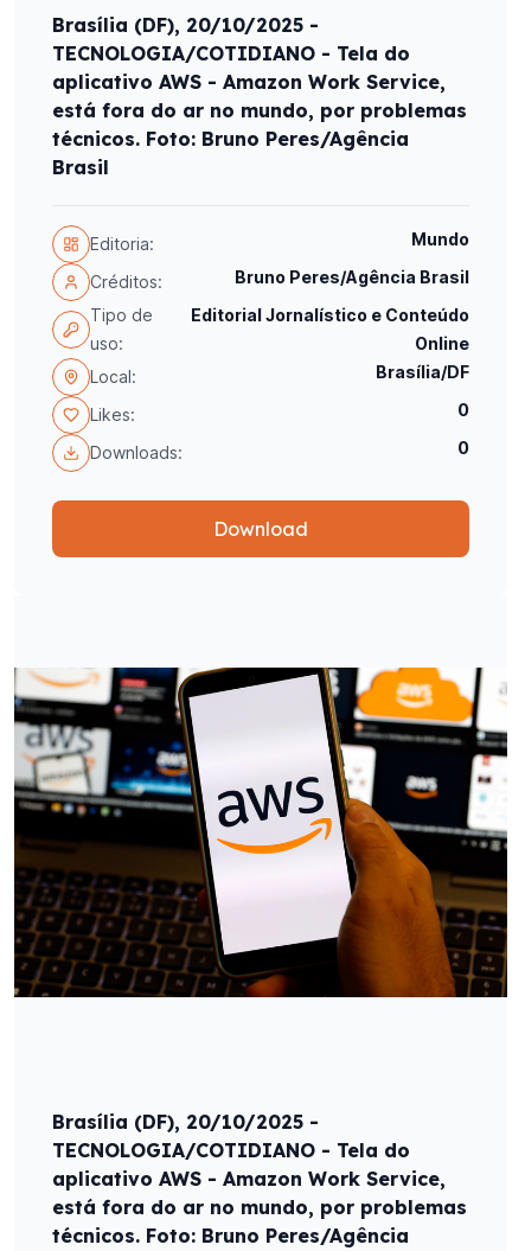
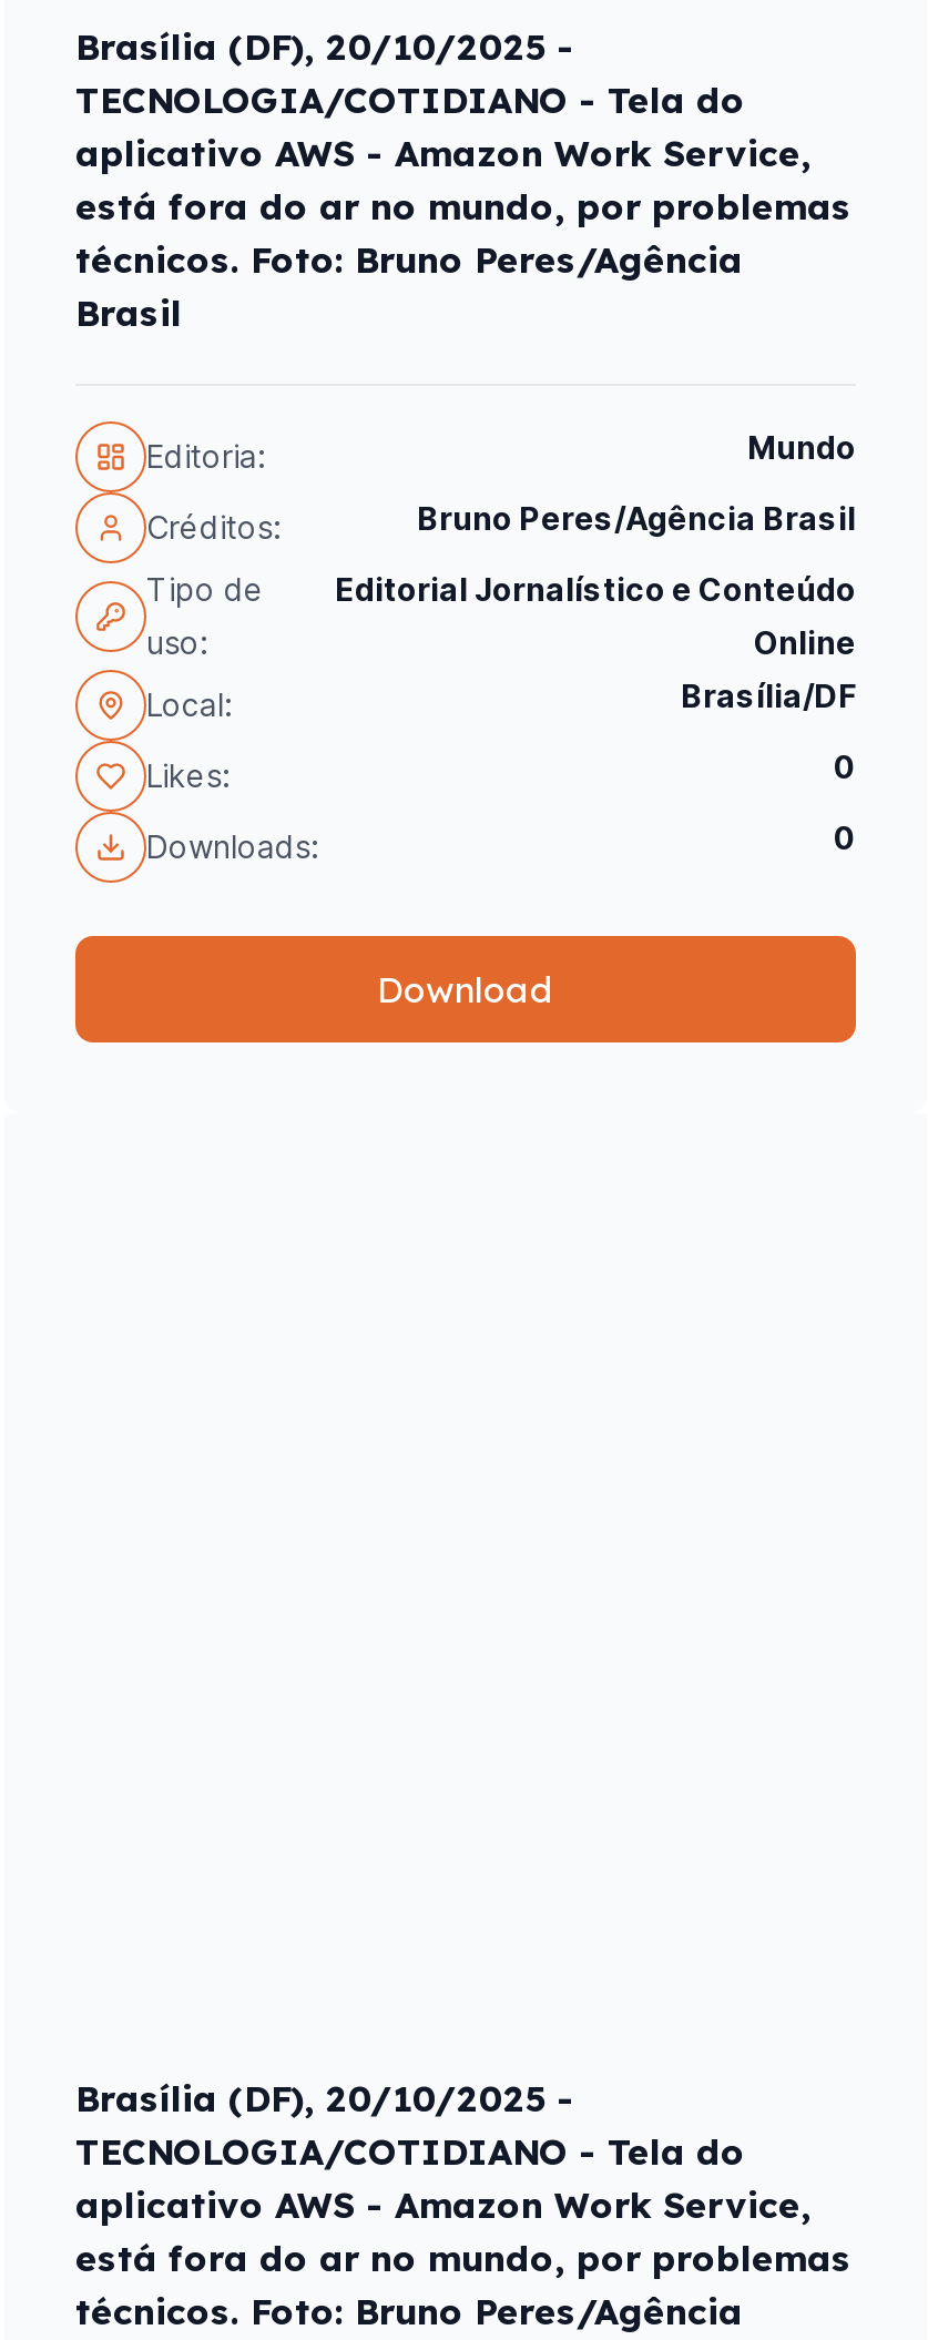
[13,666,508,998] [image] -> none

